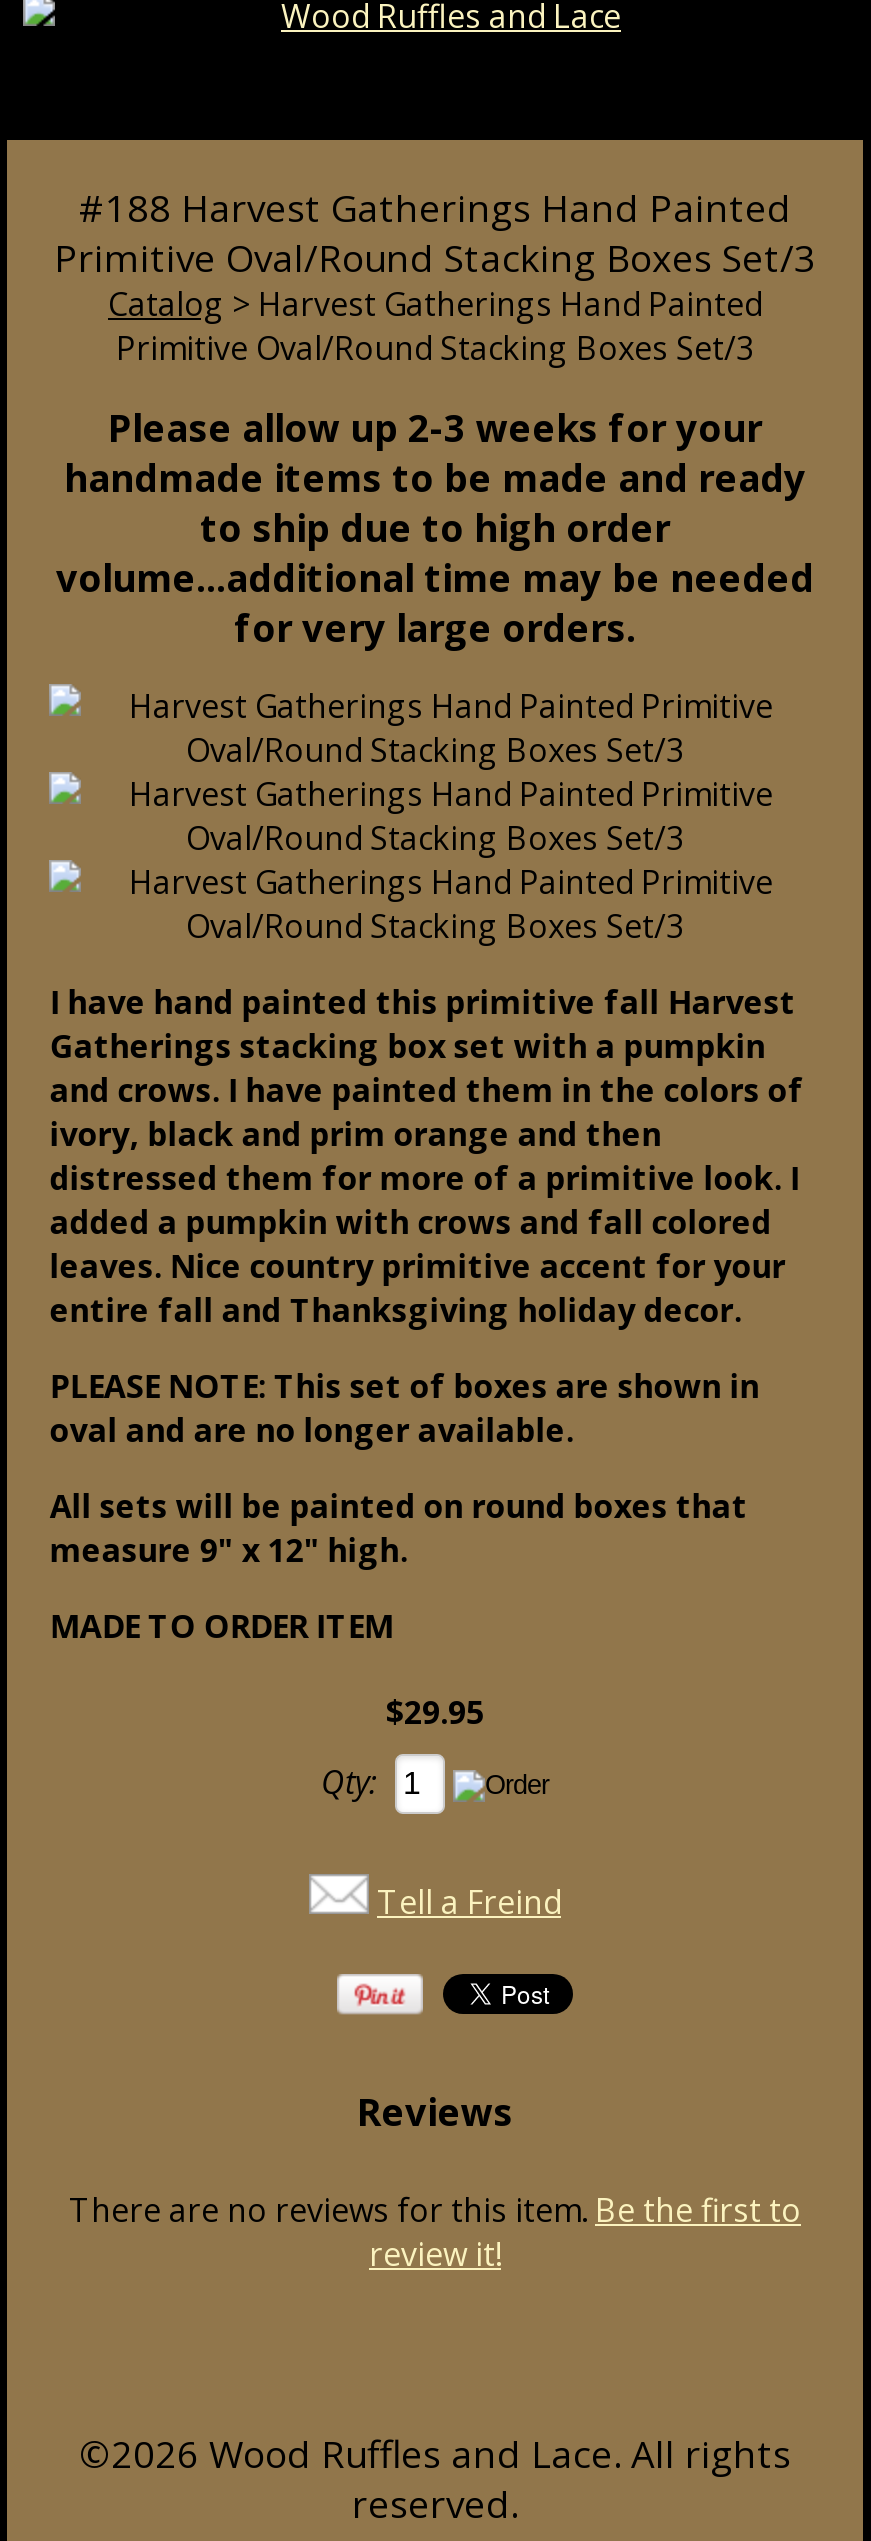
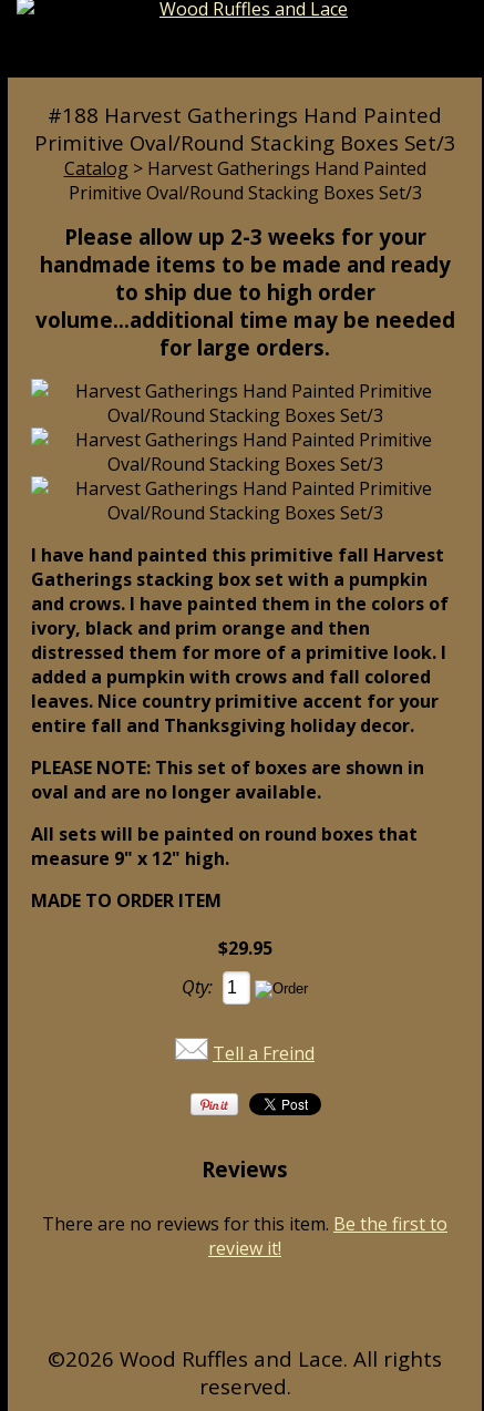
[234,602,636,652] for very large orders. -> [159,333,330,361] for large orders.

